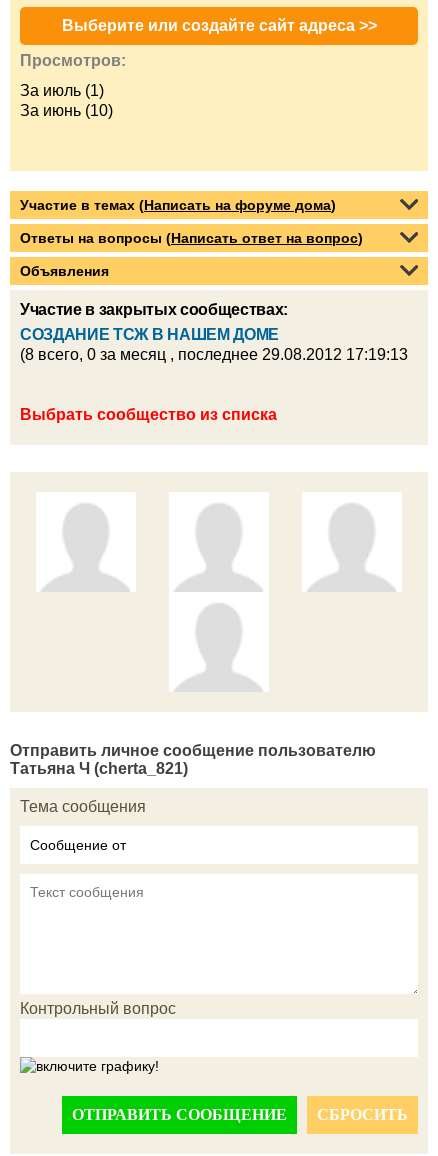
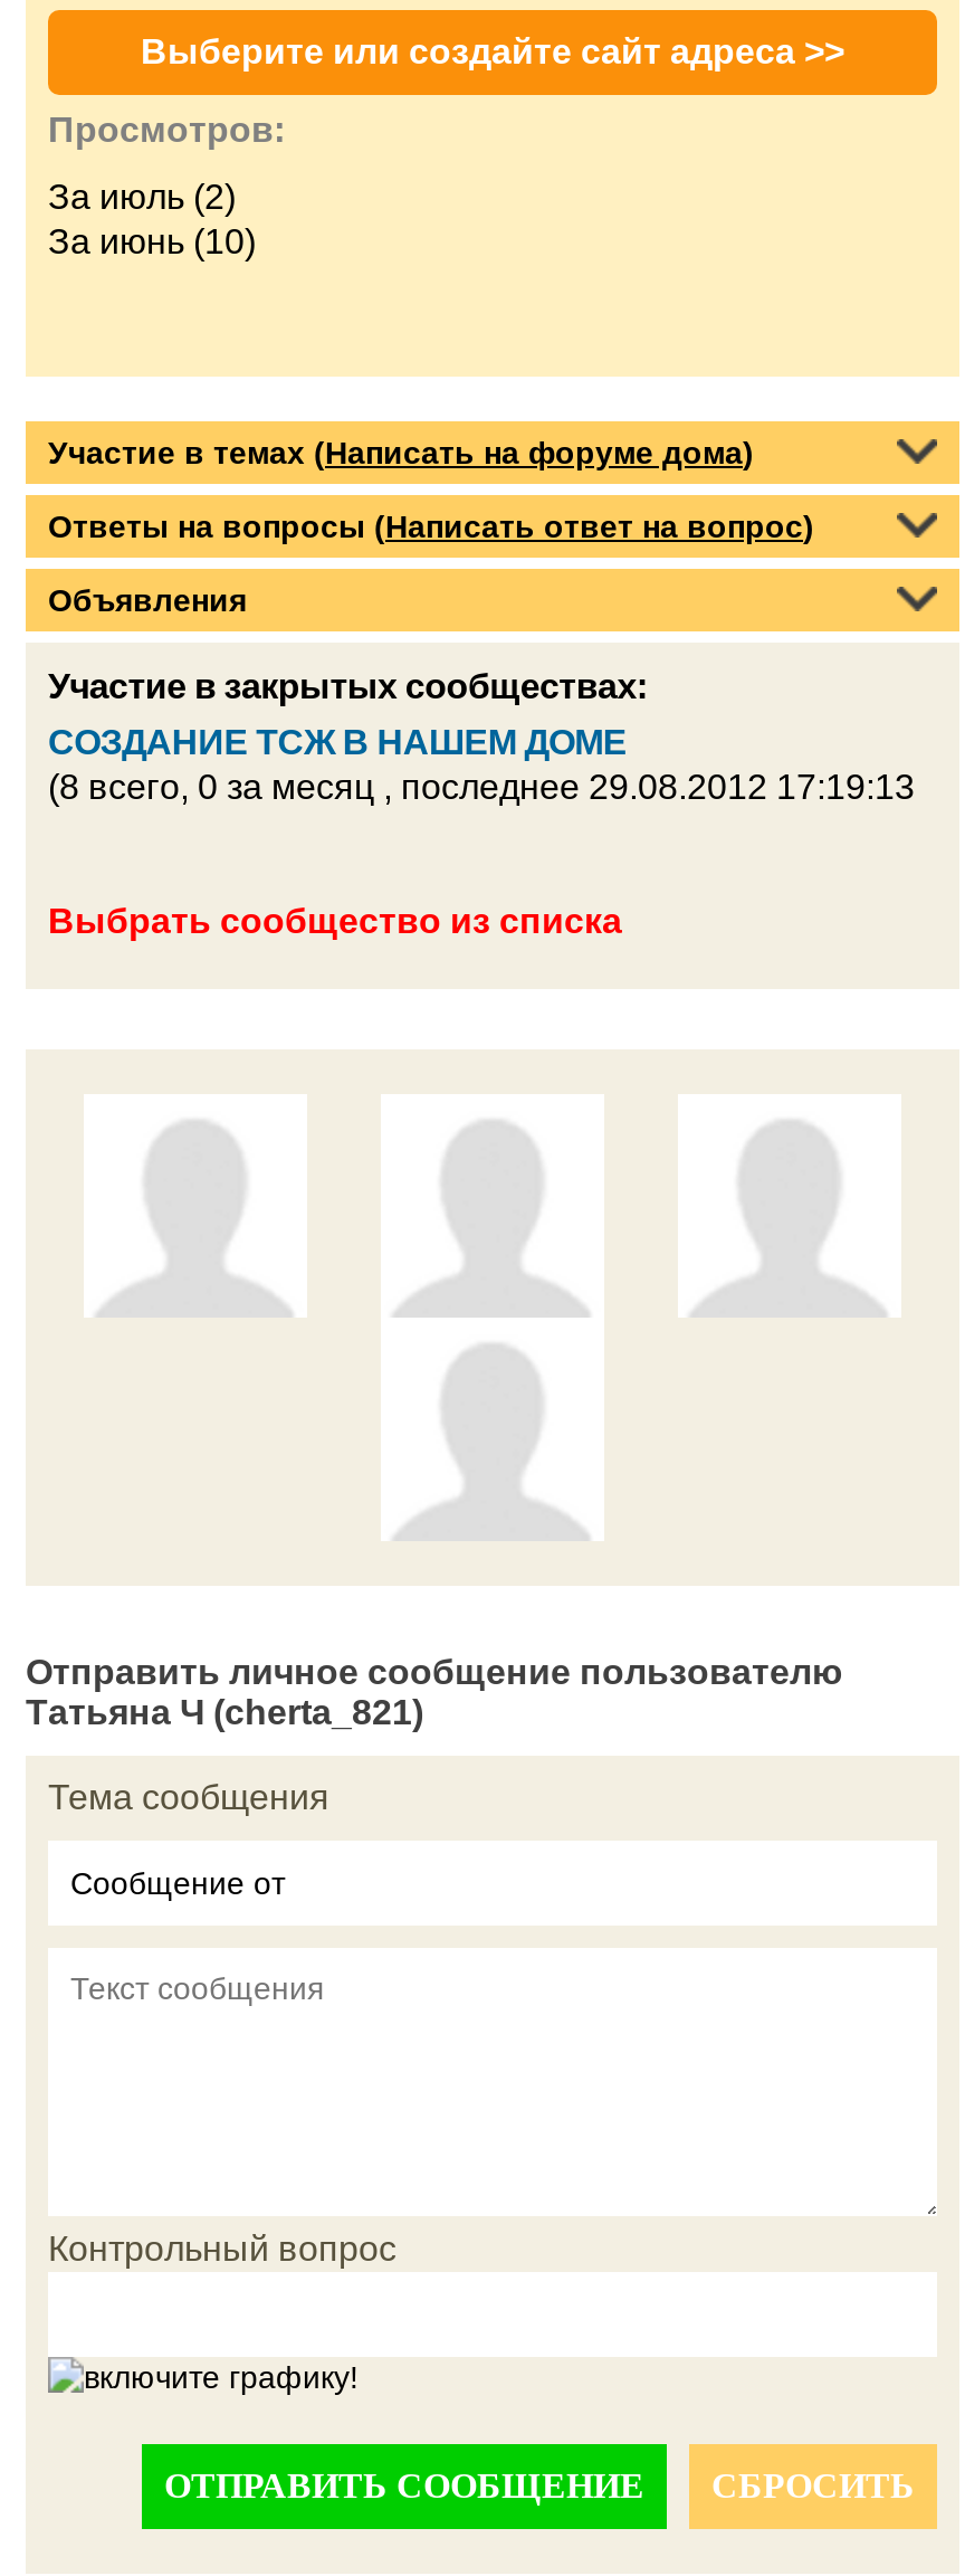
[20,82,104,99] За июль (1) -> [48,178,236,216] За июль (2)

